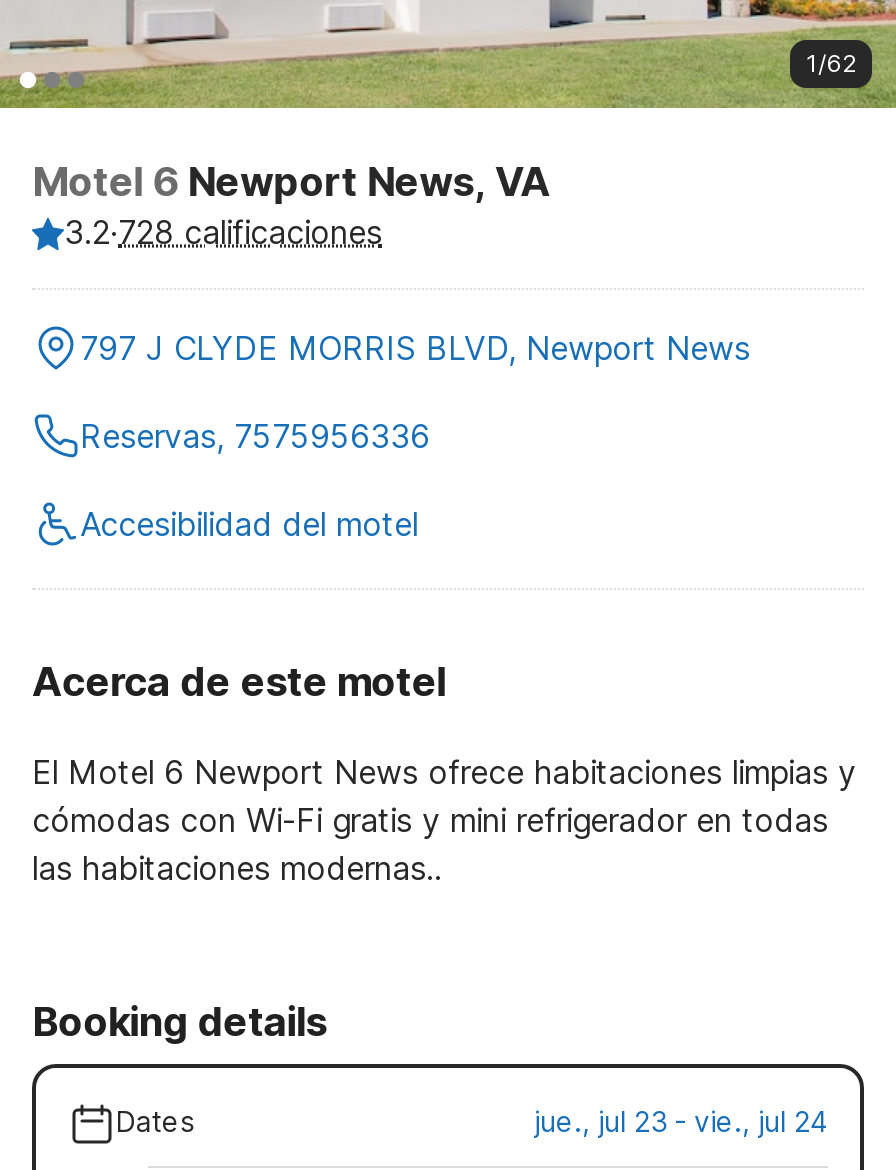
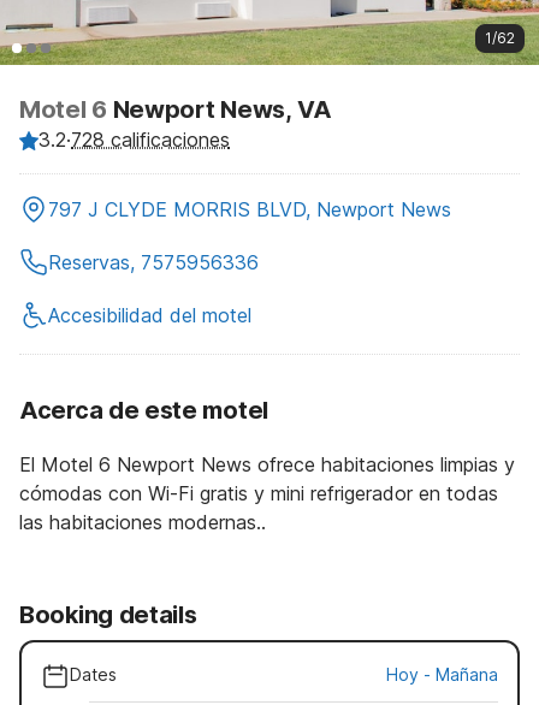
[534,1105,828,1139] jue., jul 23 - vie., jul 24 -> [386,665,498,685] Hoy - Mañana

